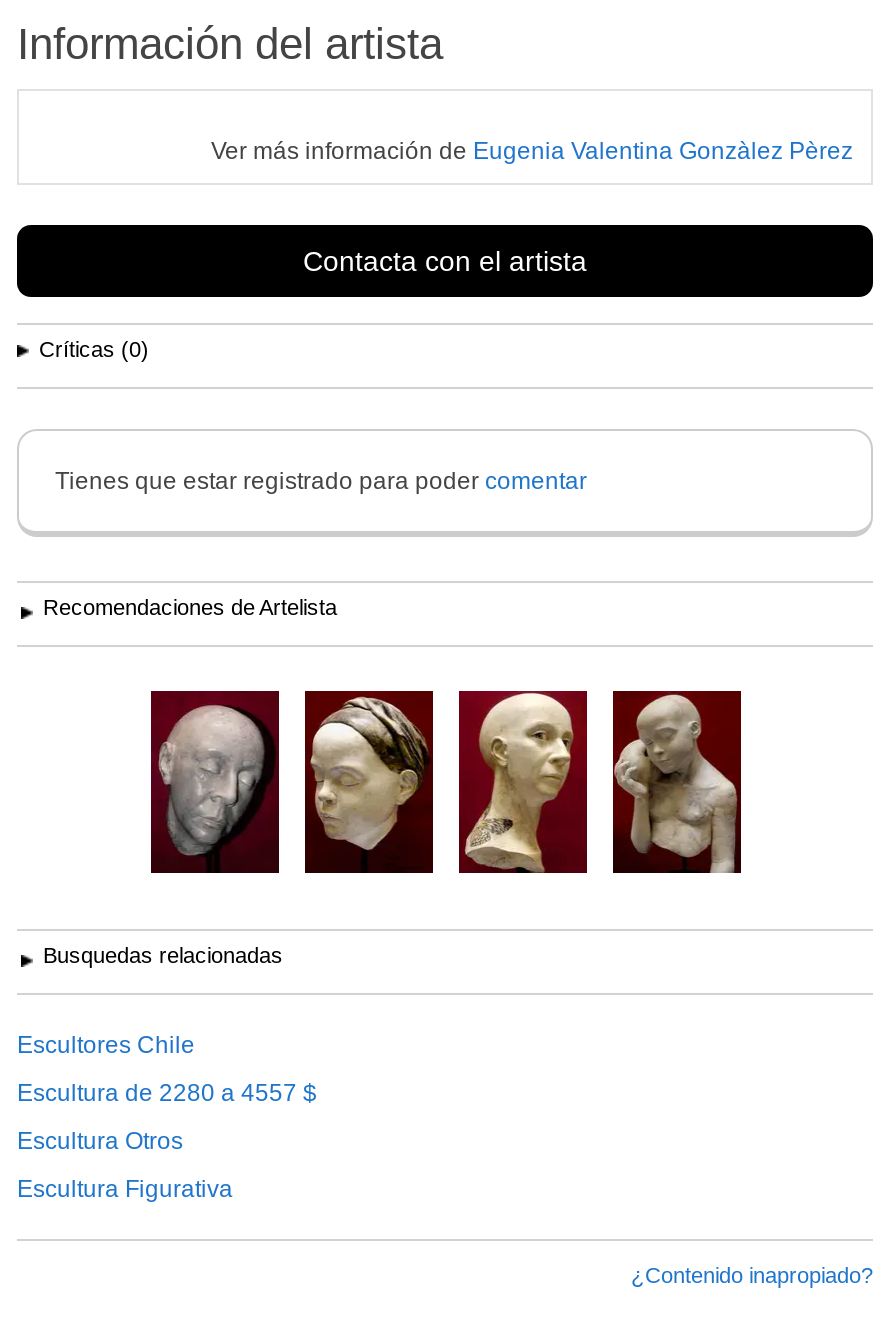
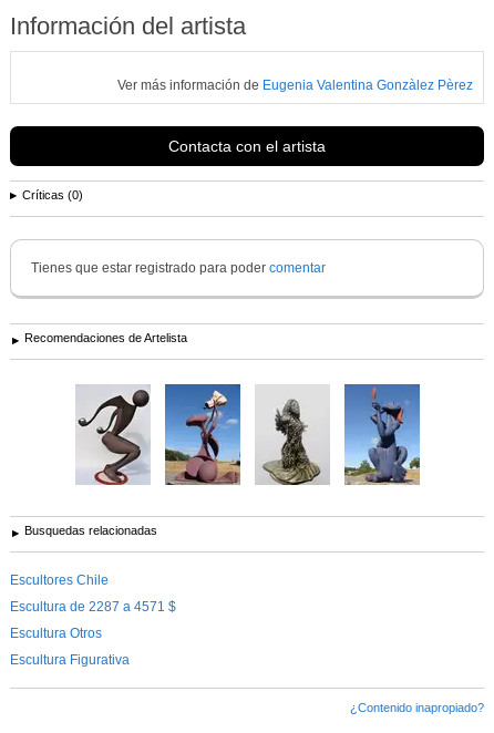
[137,689,281,875] [image] -> [75,384,155,486] [image]
[297,689,435,873] [image] -> [164,383,241,486] [image]
[457,689,593,875] [image] -> [255,384,330,485] [image]
[611,689,757,875] [image] -> [340,383,421,485] [image]
[17,1078,317,1106] Escultura de 2280 a 4557 $ -> [10,598,176,614] Escultura de 2287 a 4571 $

